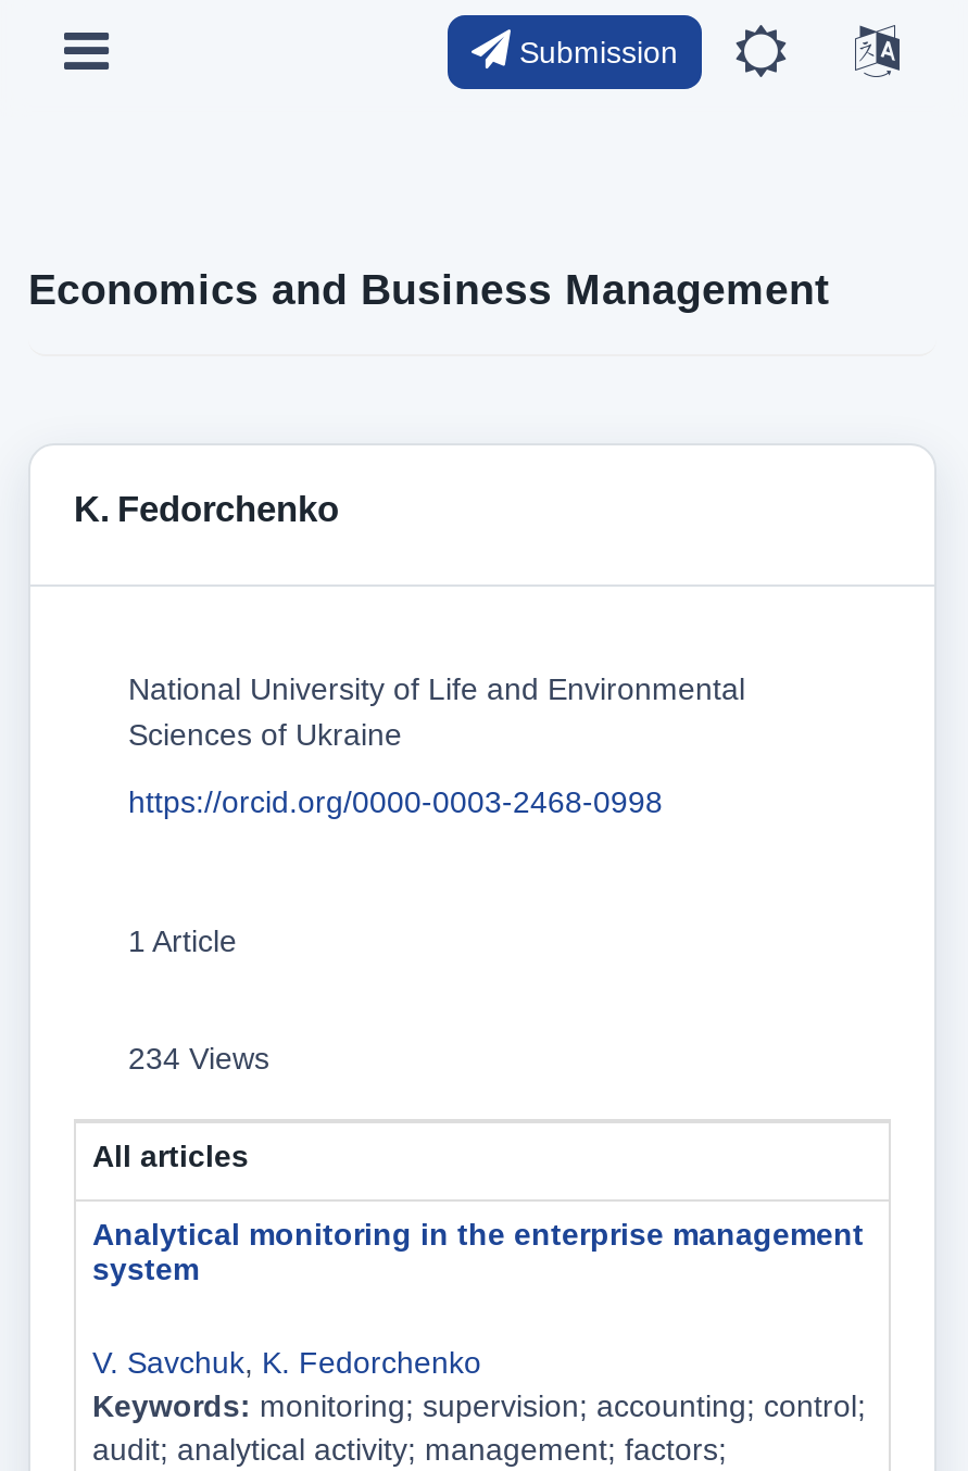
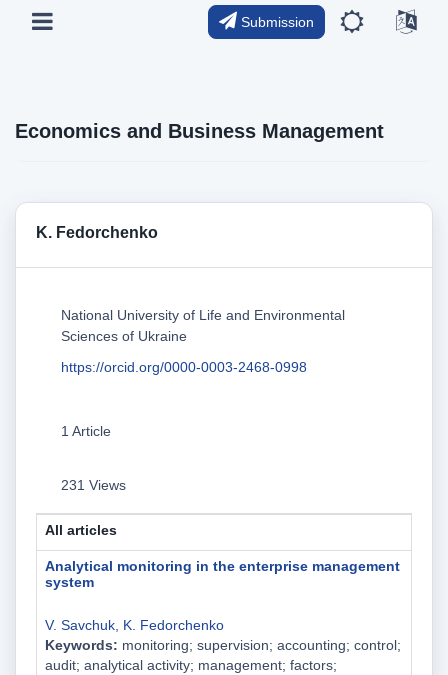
[128,1041,269,1076] 234 Views -> [61,477,126,493] 231 Views

